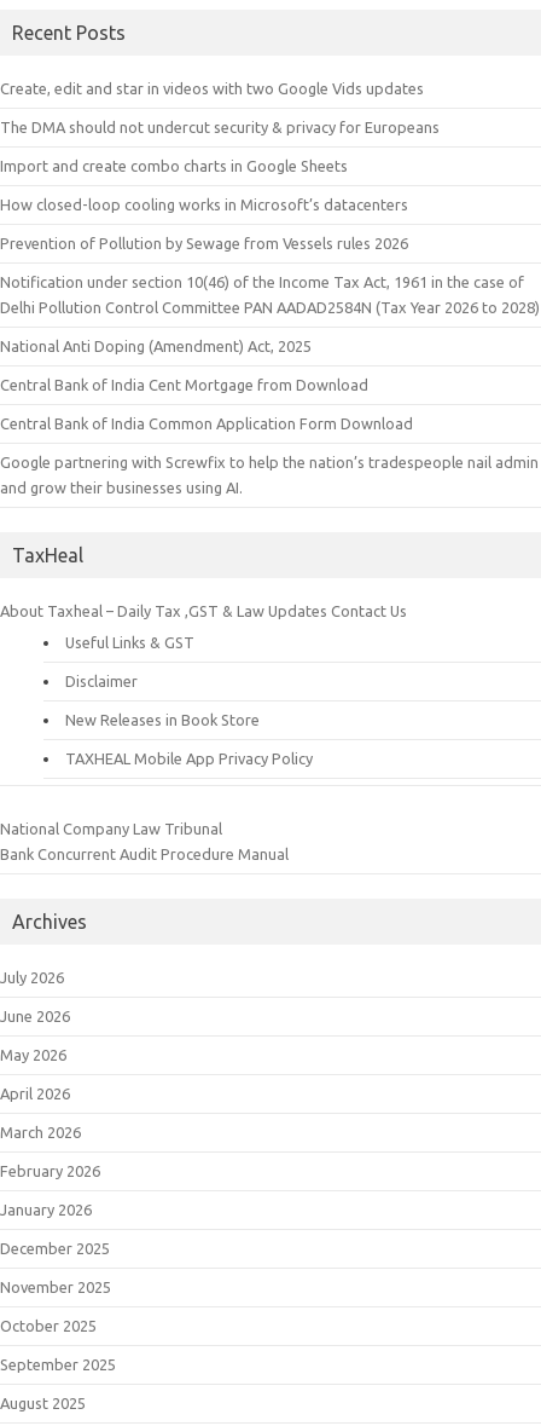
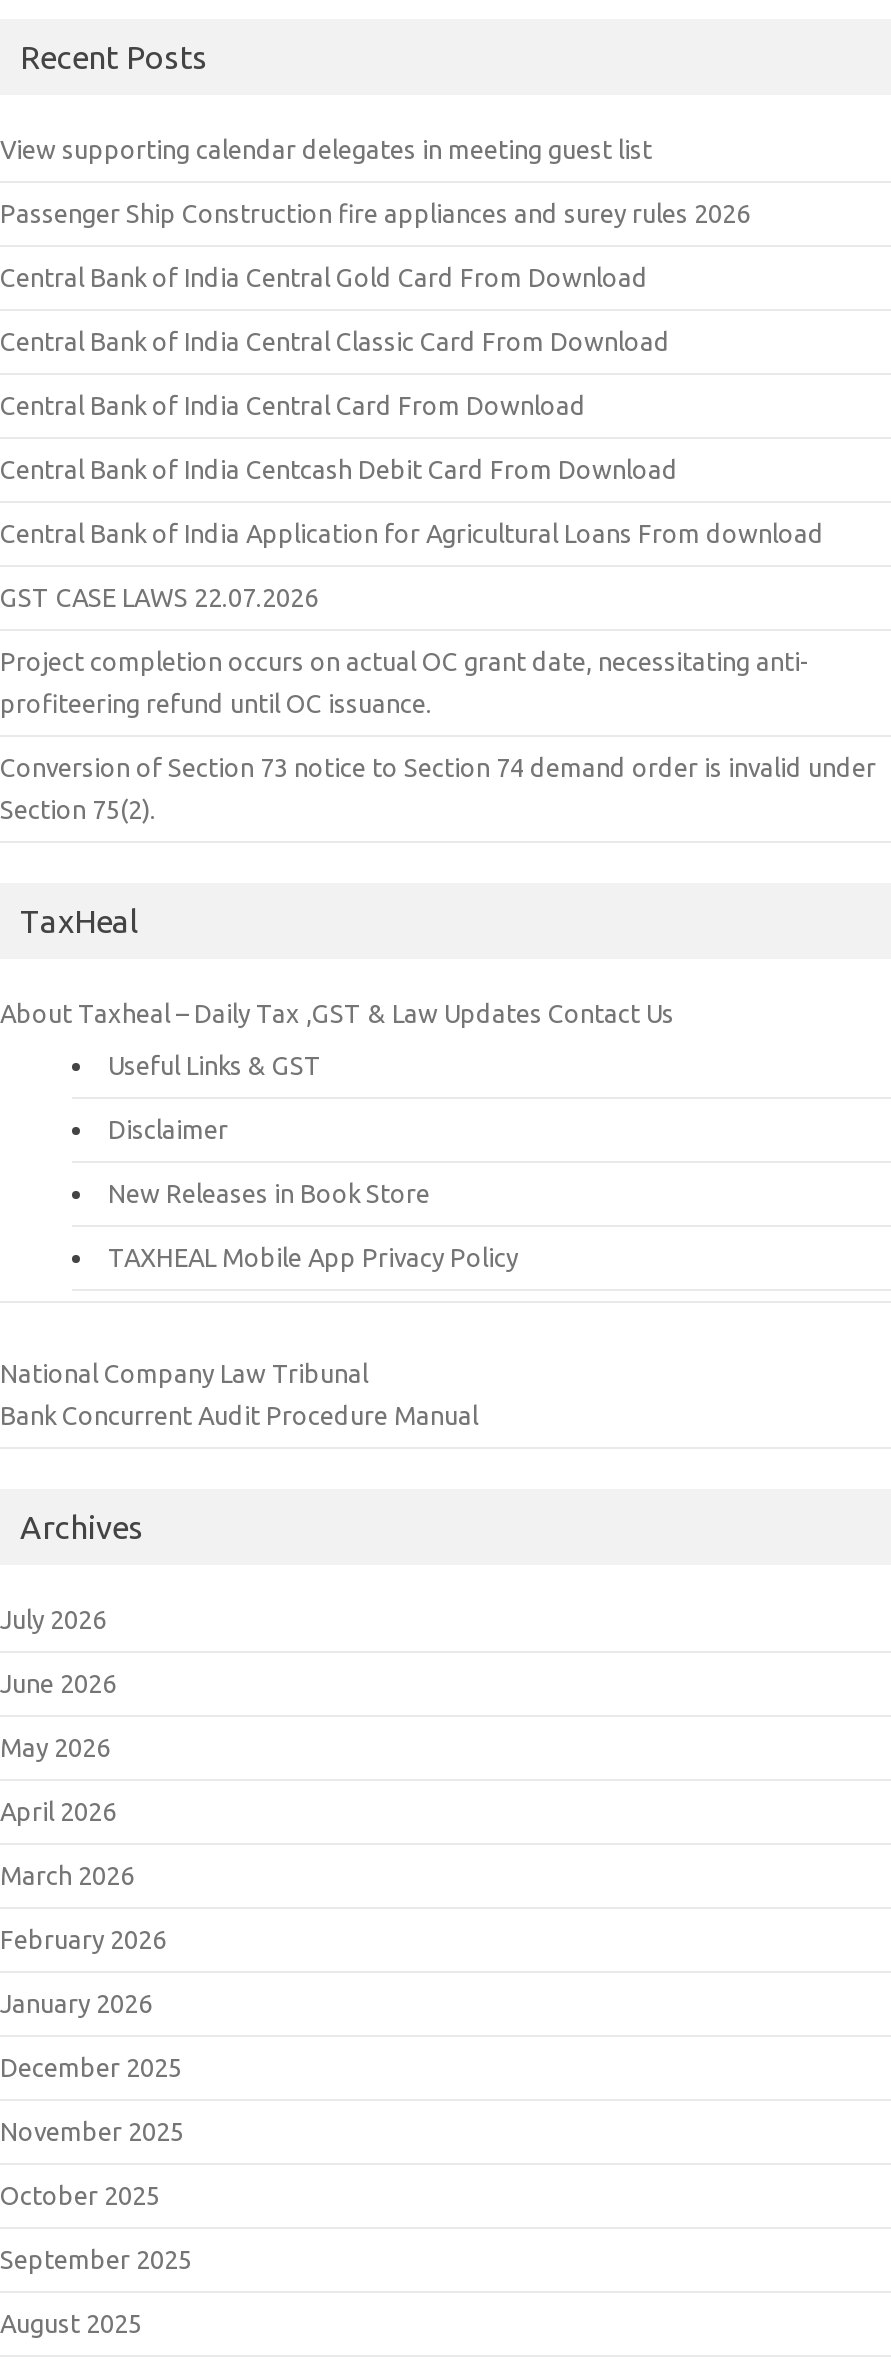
[0,80,424,97] Create, edit and star in videos with two Google Vids updates -> [0,134,652,162] View supporting calendar delegates in meeting guest list
[0,119,440,136] The DMA should not undercut security & privacy for Europeans -> [0,198,750,226] Passenger Ship Construction fire appliances and surey rules 2026
[0,158,348,175] Import and create combo charts in Google Sheets -> [0,262,648,290] Central Bank of India Central Gold Card From Download
[0,196,408,213] How closed-loop cooling works in Microsoft’s datacenters -> [0,326,670,354] Central Bank of India Central Classic Card From Download
[0,235,408,252] Prevention of Pollution by Sewage from Vessels rules 2026 -> [0,390,586,418] Central Bank of India Central Card From Download
[0,274,524,291] Notification under section 10(46) of the Income Tax Act, 1961 in the case of -> [0,454,678,482] Central Bank of India Centcash Debit Card From Download
[0,299,540,316] Delhi Pollution Control Committee PAN AADAD2584N (Tax Year 2026 to 2028) -> [0,518,824,546] Central Bank of India Application for Agricultural Loans From download
[0,338,312,355] National Anti Doping (Amendment) Act, 2025 -> [0,582,318,610] GST CASE LAWS 22.07.2026
[0,377,368,394] Central Bank of India Cent Mortgage from Download -> [0,646,810,674] Project completion occurs on actual OC grant date, necessitating anti-
[0,415,413,432] Central Bank of India Common Application Form Download -> [0,688,432,716] profiteering refund until OC issuance.
[0,454,539,471] Google partnering with Screwfix to help the nation’s tradespeople nail admin -> [0,752,876,780] Conversion of Section 73 notice to Section 74 demand order is invalid under
[0,479,243,496] and grow their businesses using AI. -> [0,794,156,822] Section 75(2).

